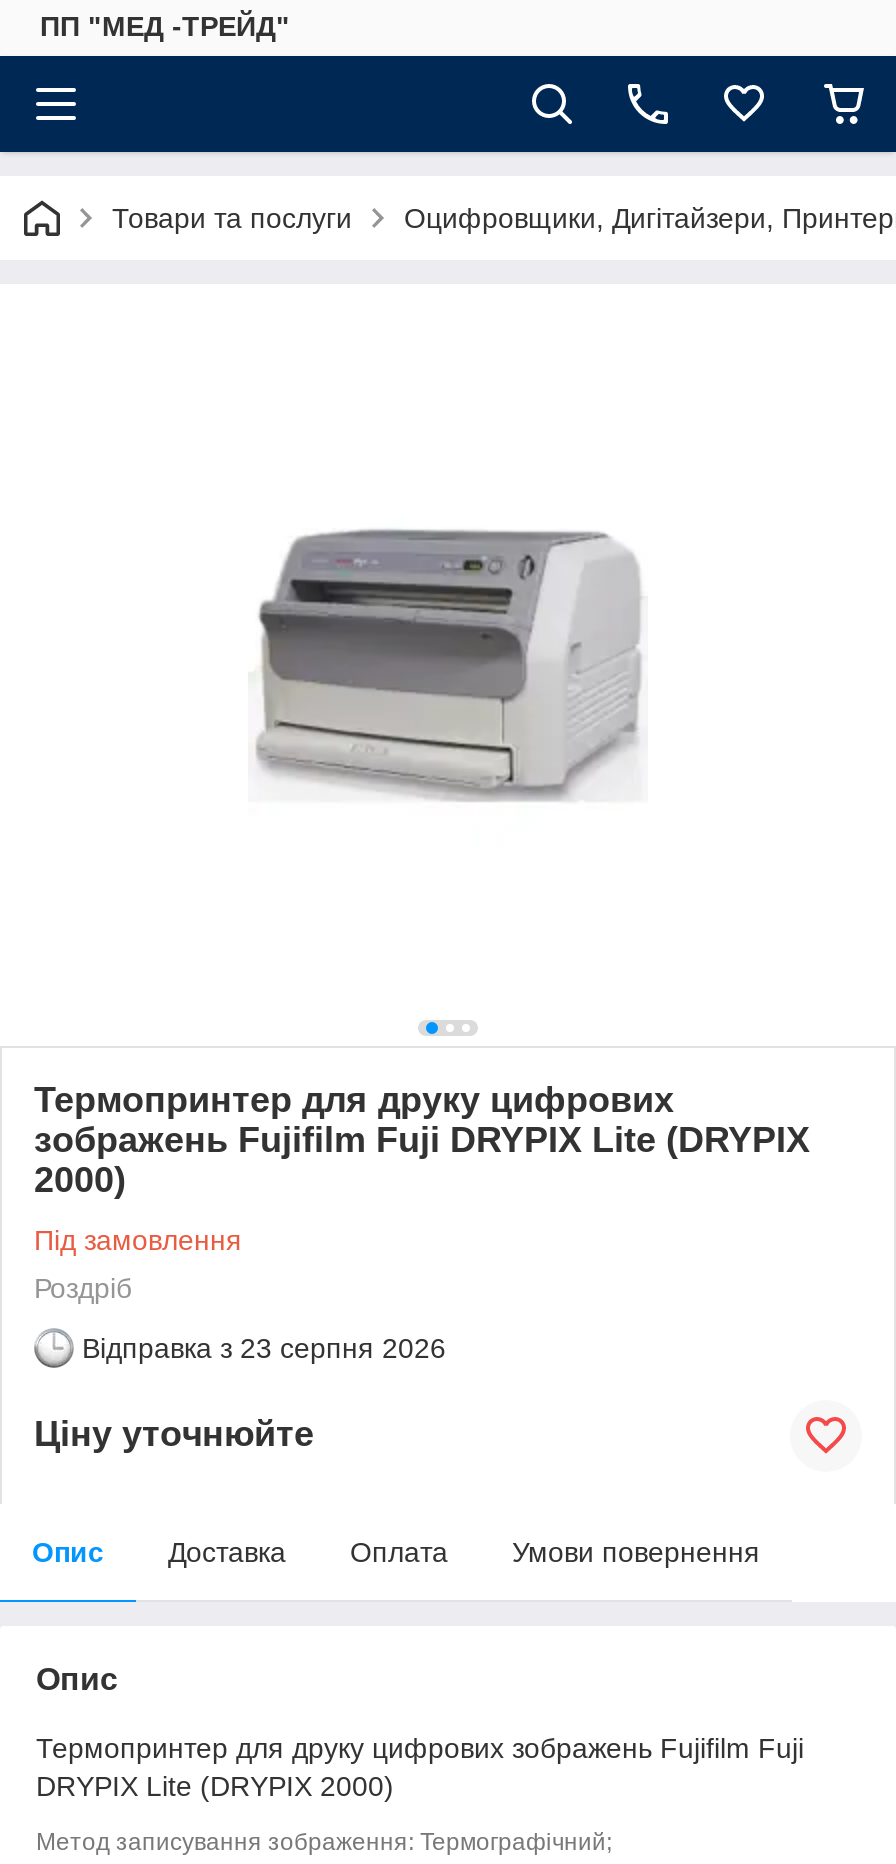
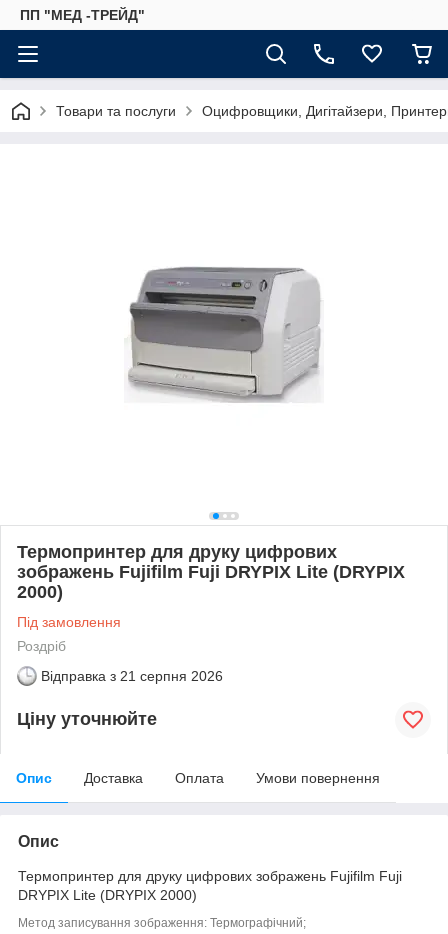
[82,1332,446,1364] Відправка з 23 серпня 2026 -> [41,668,223,684] Відправка з 21 серпня 2026

